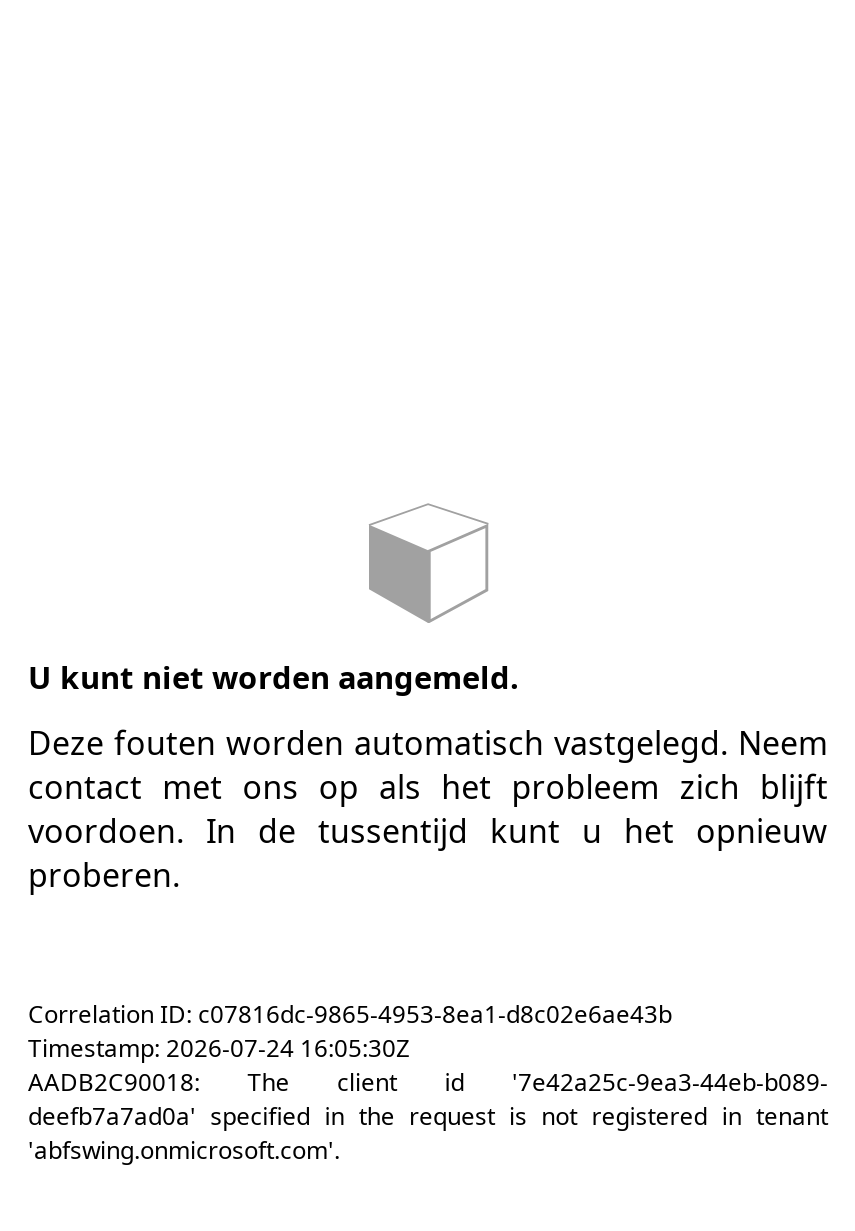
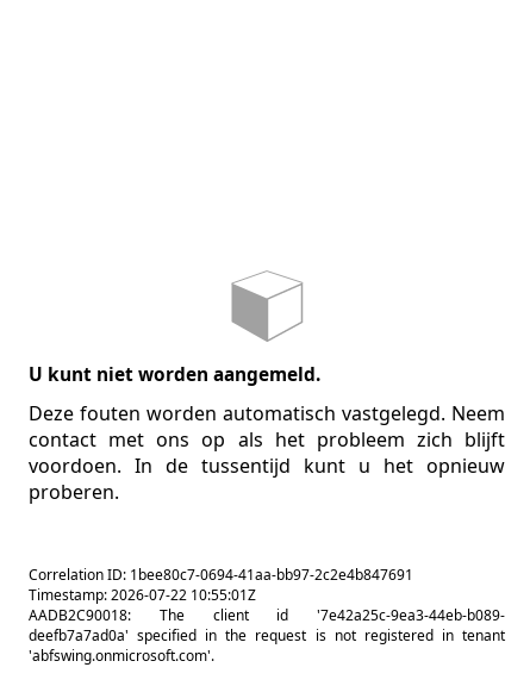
[28,997,672,1031] Correlation ID: c07816dc-9865-4953-8ea1-d8c02e6ae43b -> [29,565,413,585] Correlation ID: 1bee80c7-0694-41aa-bb97-2c2e4b847691
[28,1031,410,1065] Timestamp: 2026-07-24 16:05:30Z -> [29,585,256,605] Timestamp: 2026-07-22 10:55:01Z

